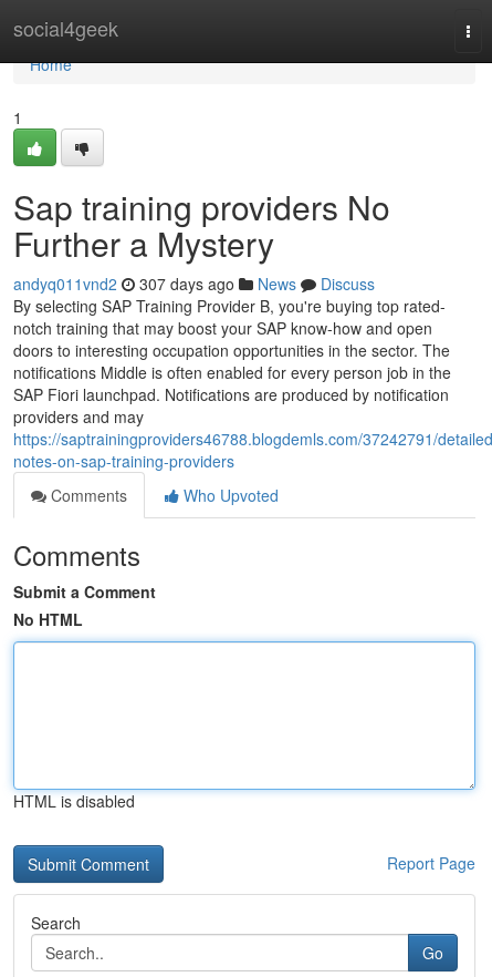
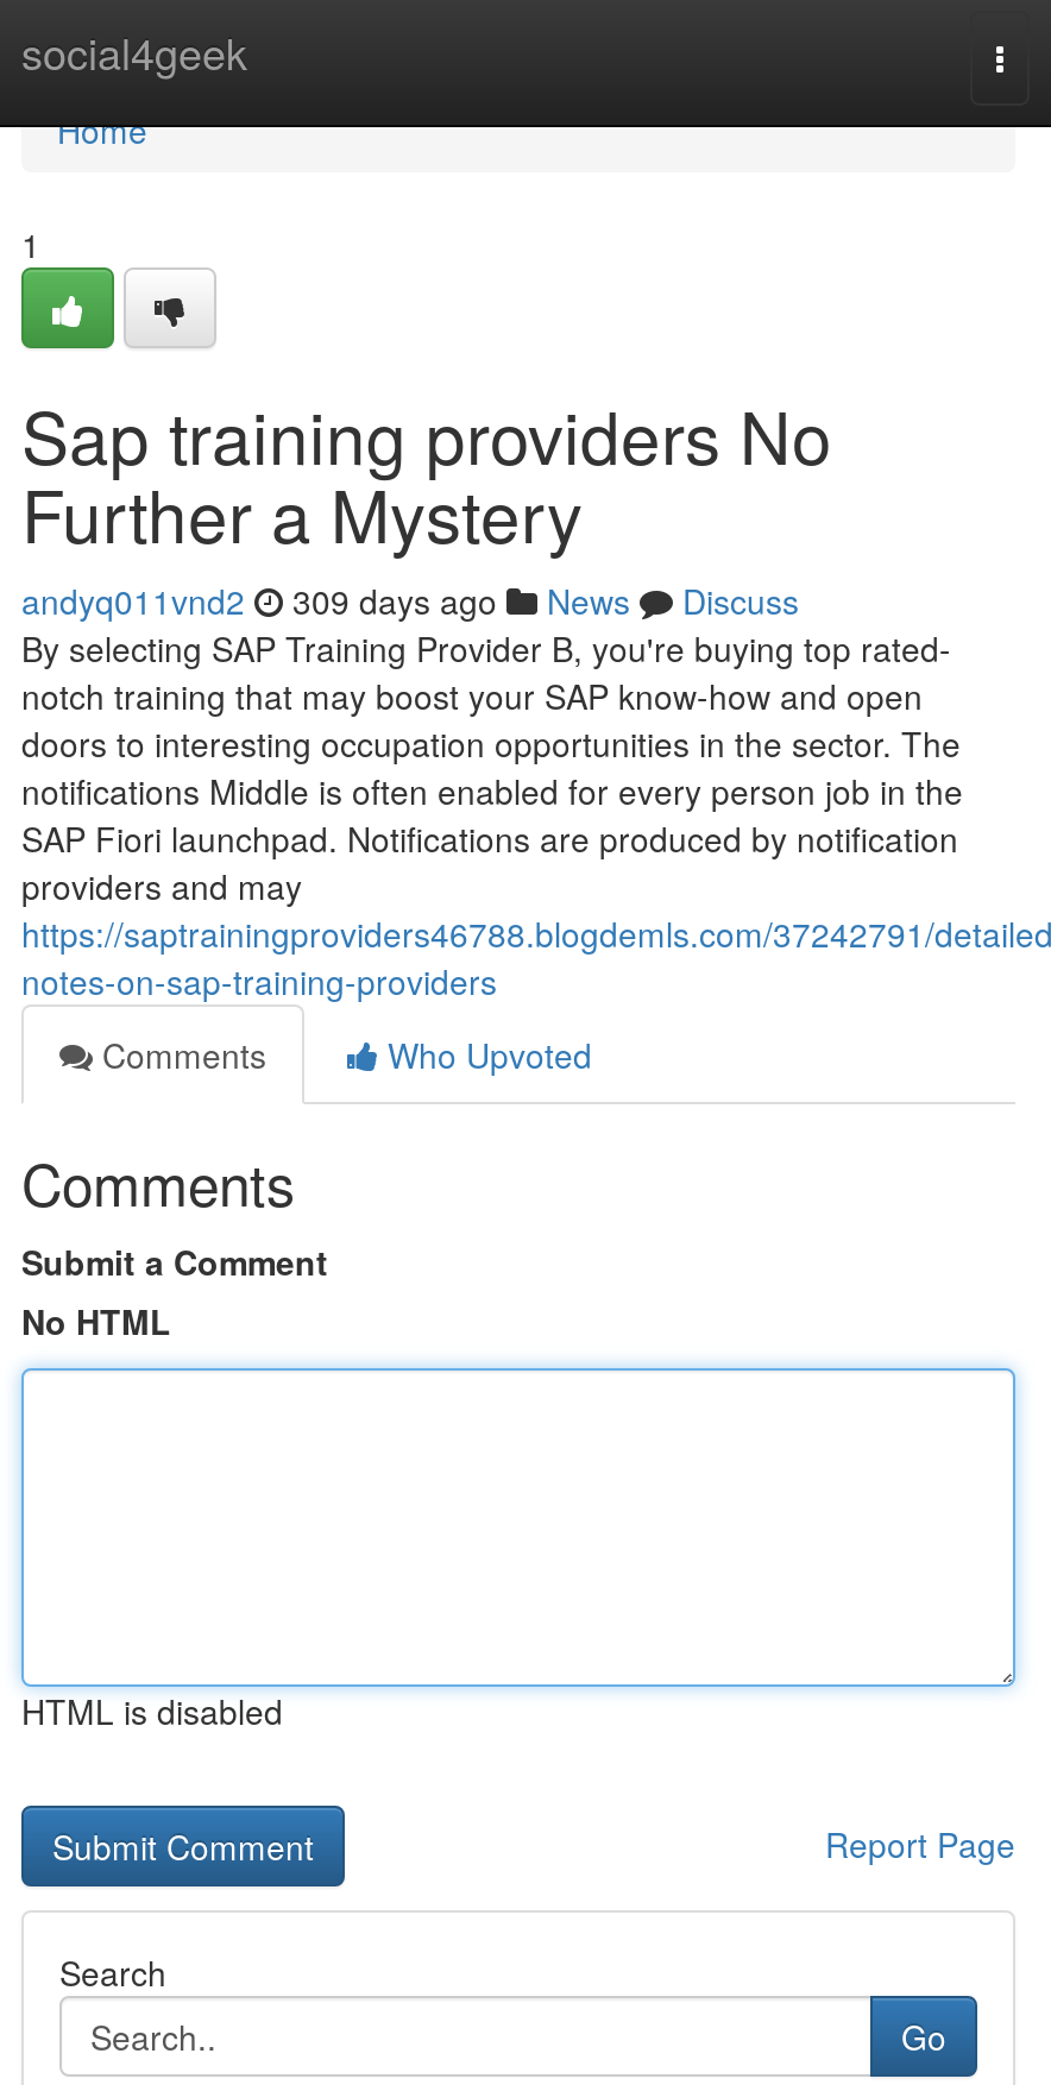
[13,272,375,295] andyq011vnd2 307 days ago News Discuss -> [21,577,799,624] andyq011vnd2 309 days ago News Discuss

